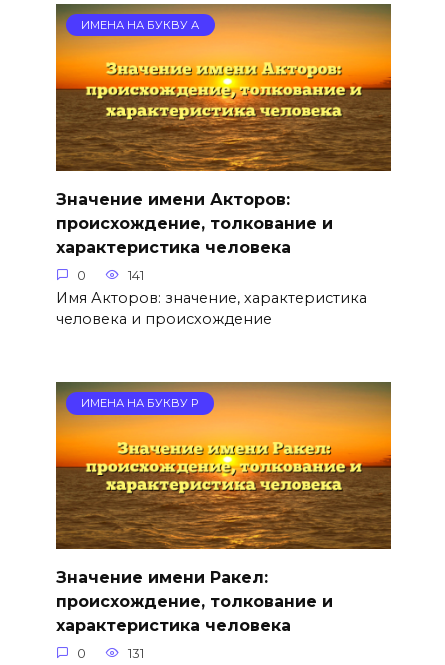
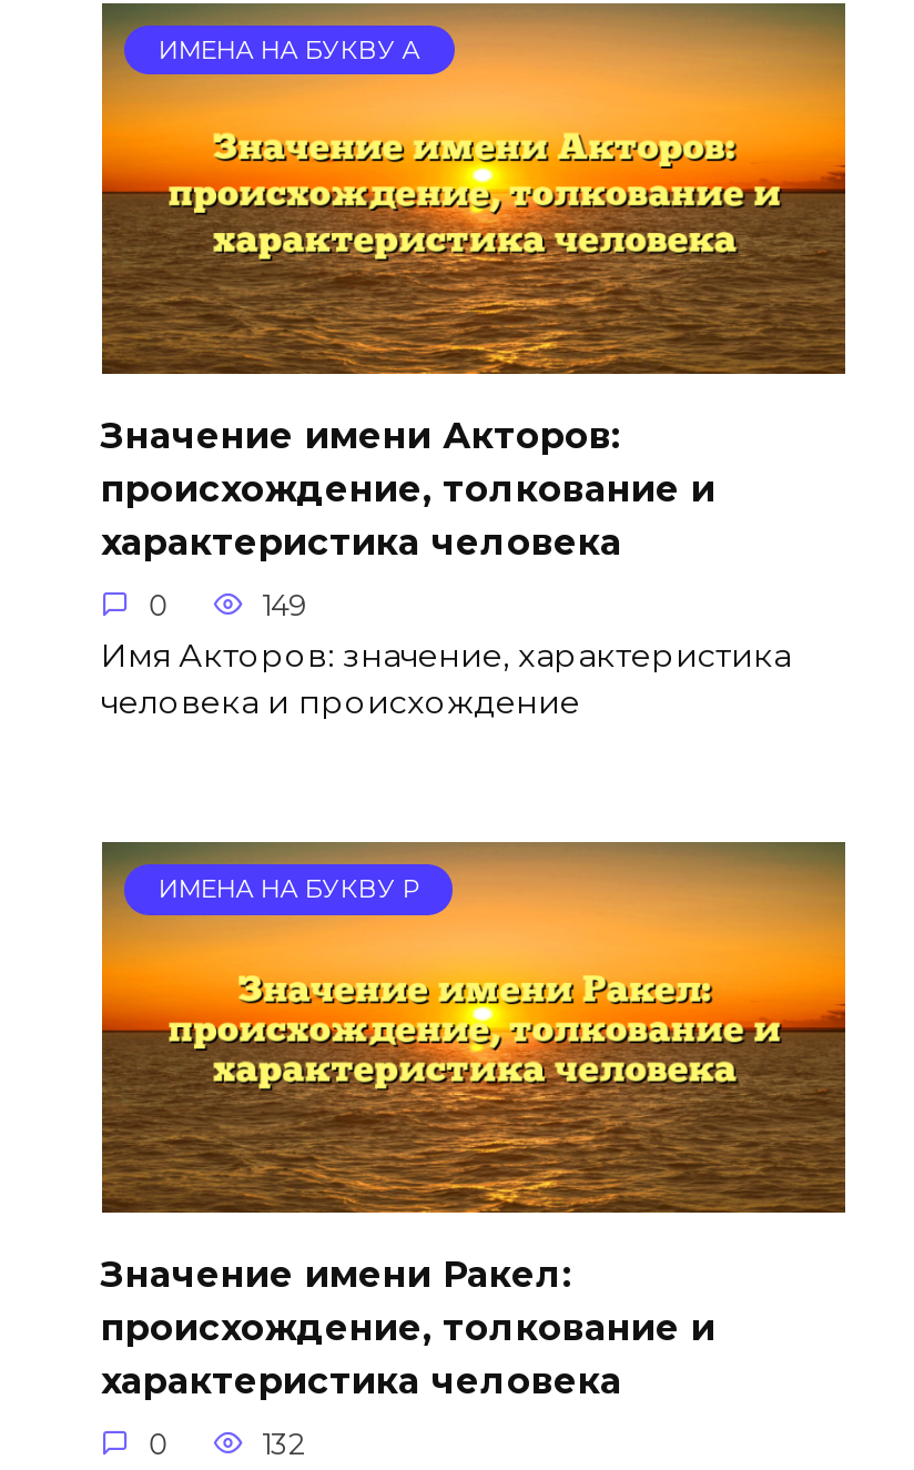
[128,268,144,283] 141 -> [262,588,306,622] 149
[128,646,144,661] 131 -> [262,1427,304,1461] 132

